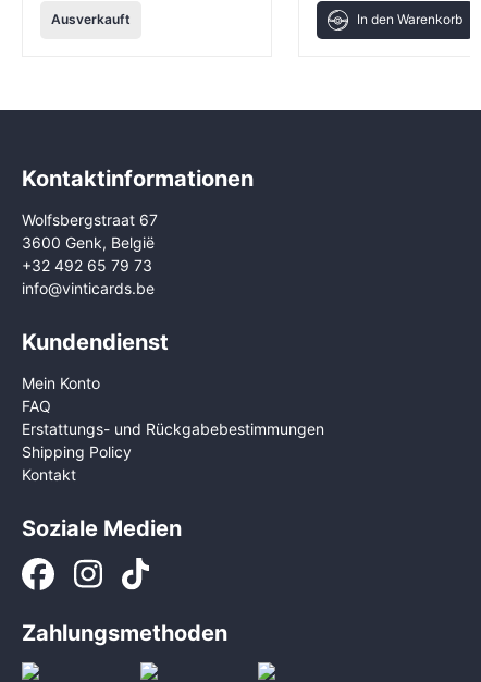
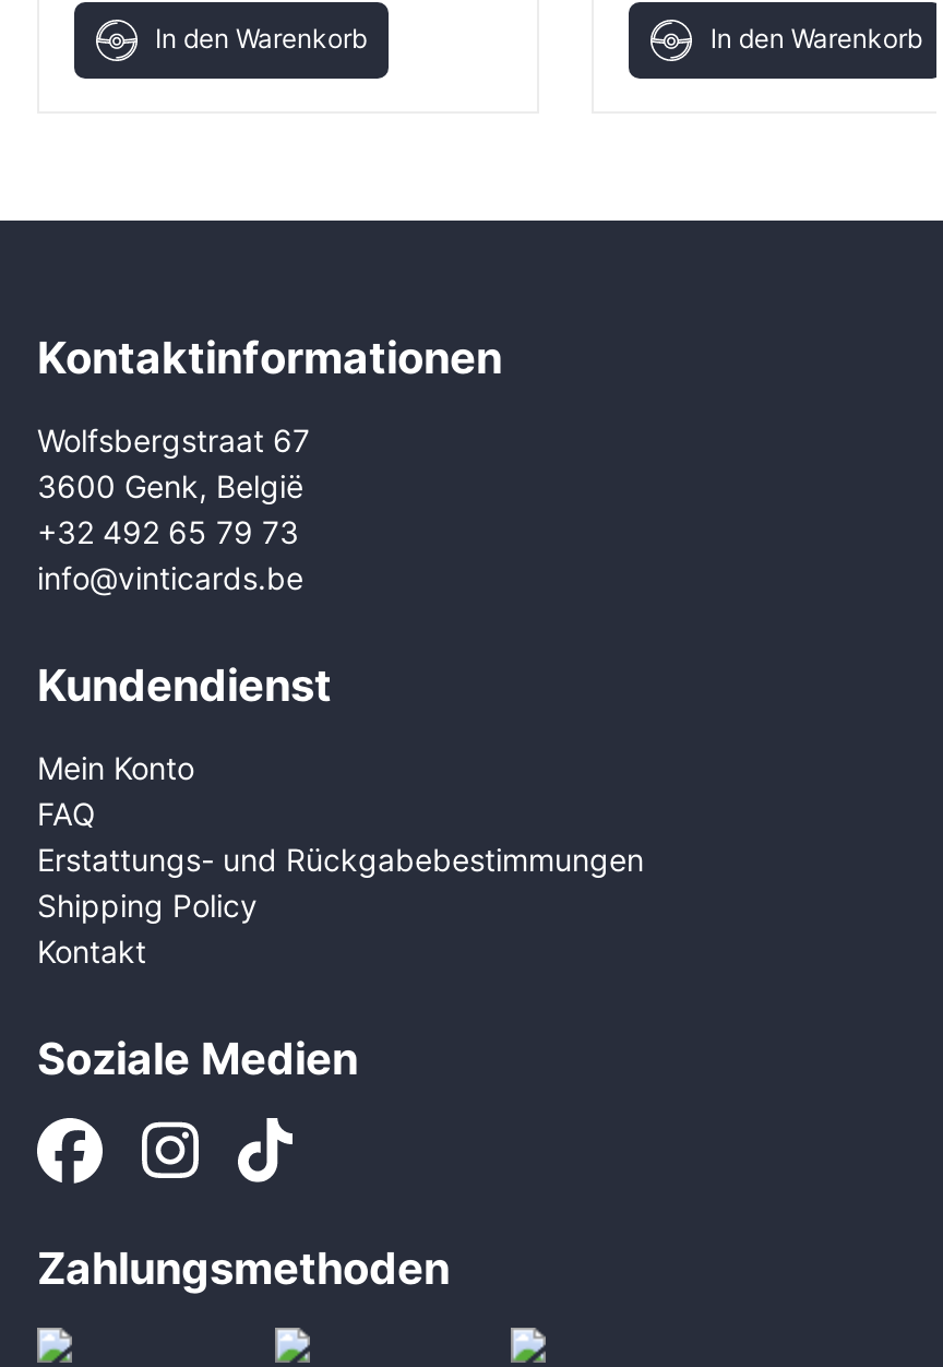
[51,11,131,27] Ausverkauft -> [155,22,367,55] In den Warenkorb

